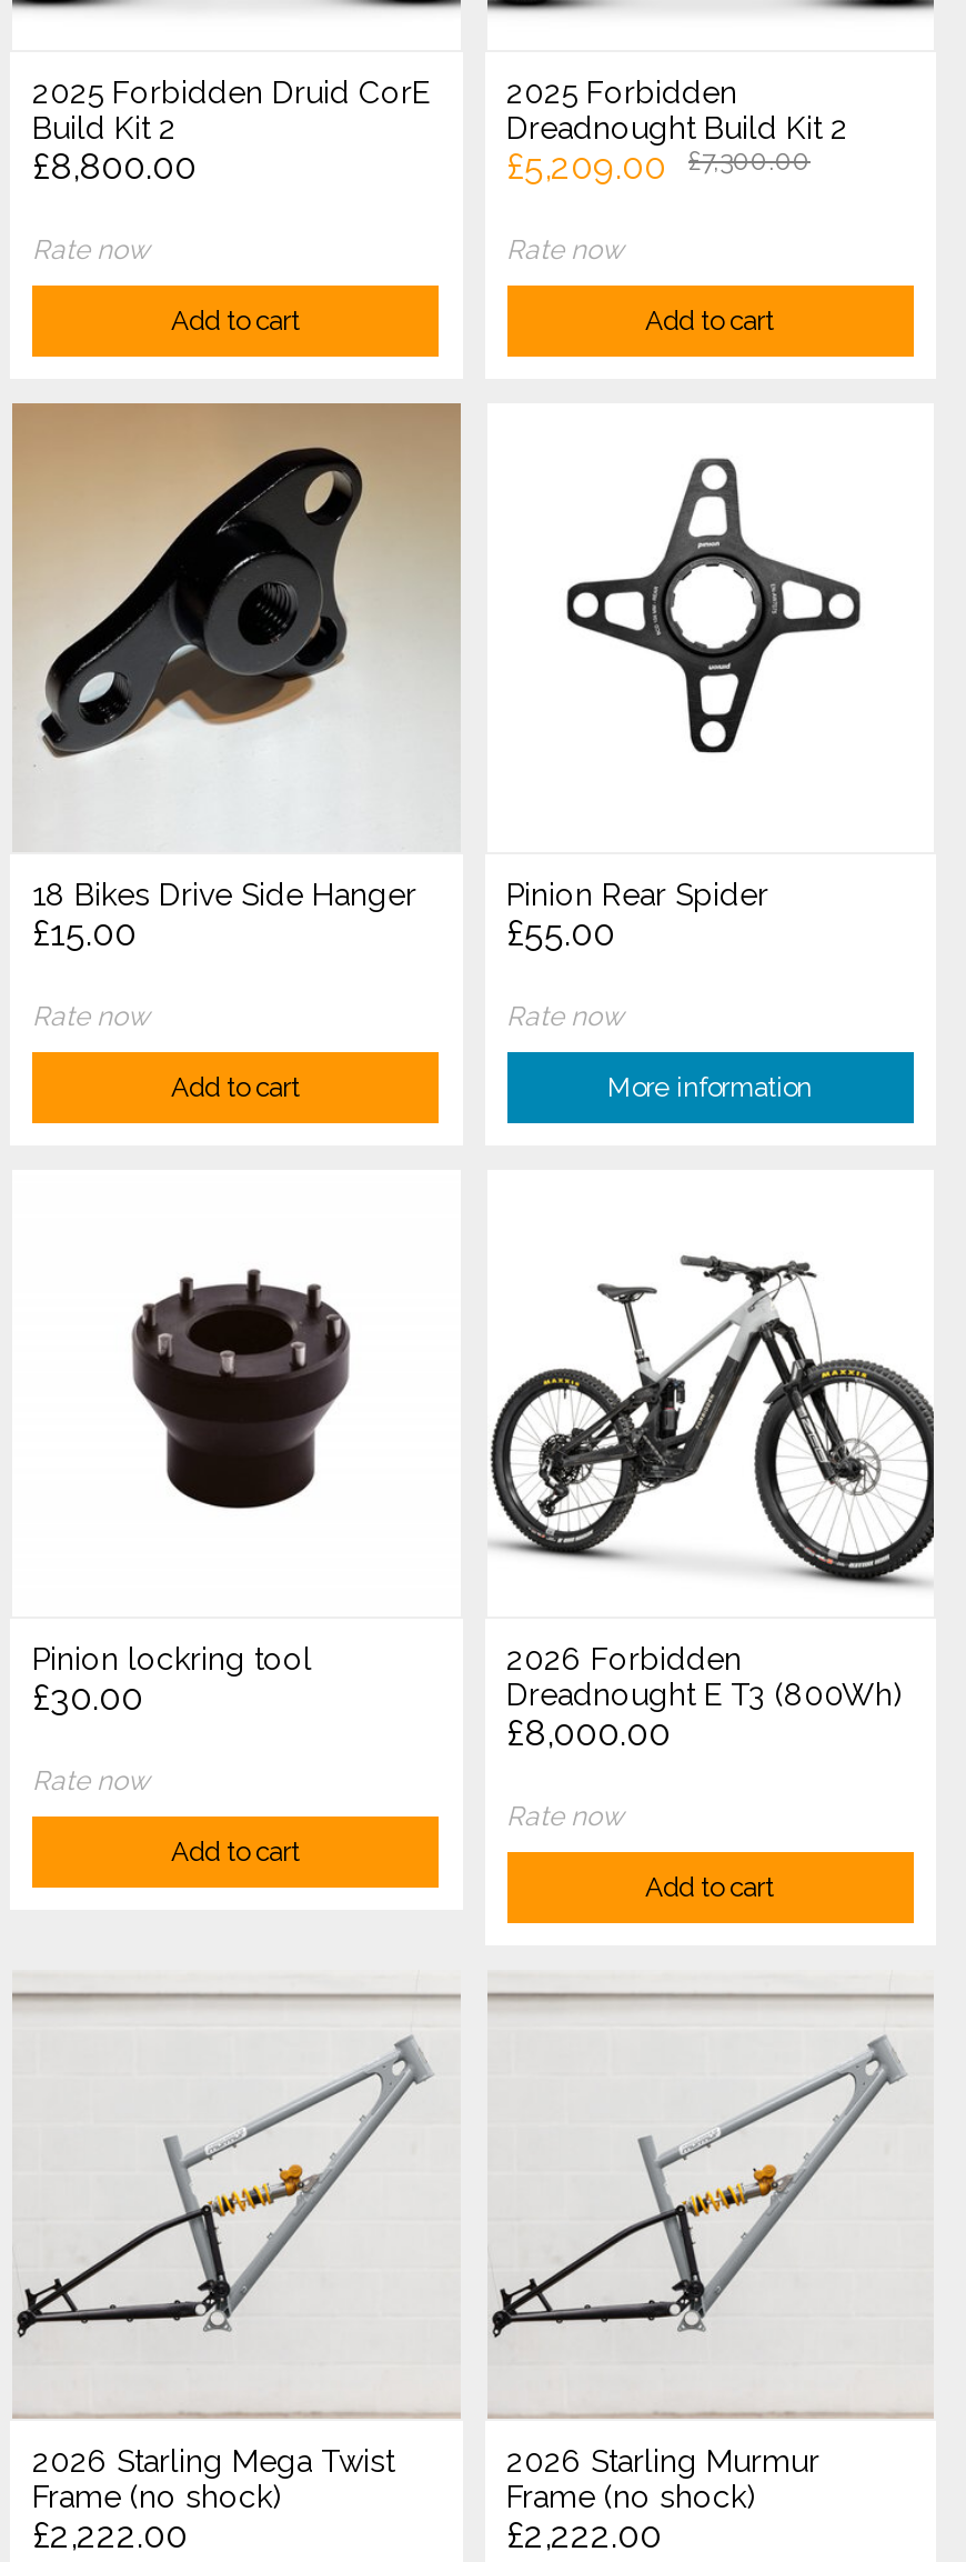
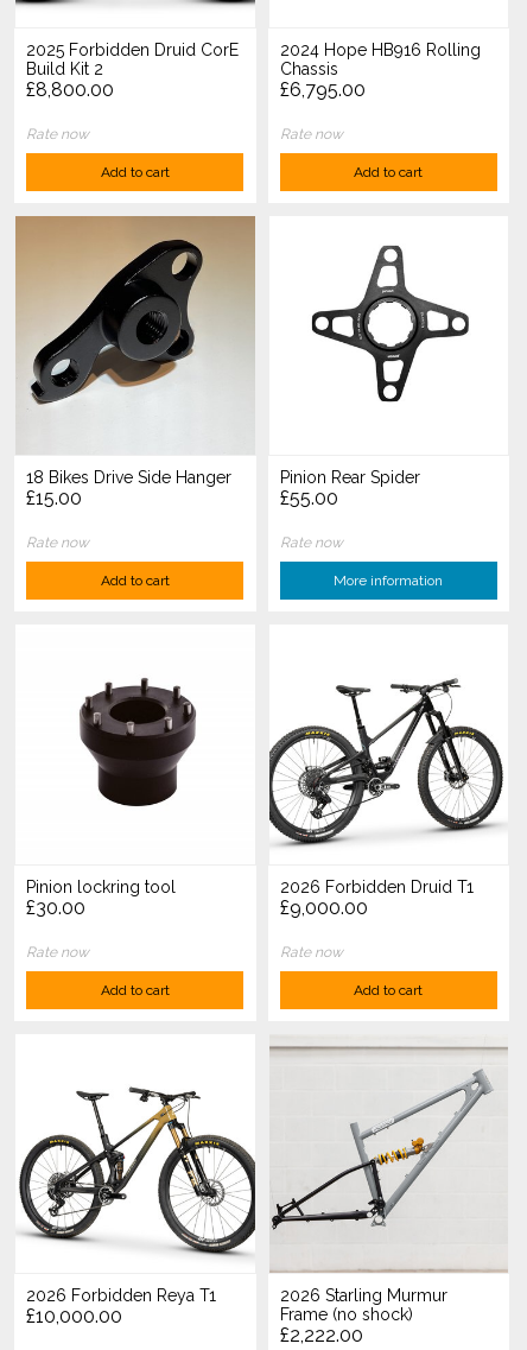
[506,74,848,188] 2025 Forbidden | Dreadnought Build Kit 2 | £5,209.00 | £7,300.00 -> [280,40,480,100] 2024 Hope HB916 Rolling | Chassis | £6,795.00
[487,1253,936,1754] [image] | 2026 Forbidden | Dreadnought E T3 (800Wh) | £8,000.00 -> [268,671,508,918] [image] | 2026 Forbidden Druid T1 | £9,000.00
[12,1975,461,2555] [image] | 2026 Starling Mega Twist | Frame (no shock) | £2,222.00 -> [17,1056,256,1327] [image] | 2026 Forbidden Reya T1 | £10,000.00

